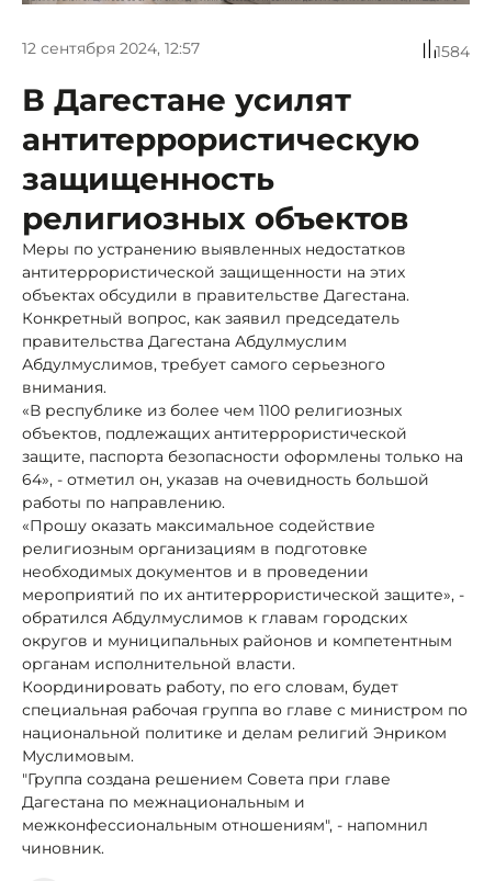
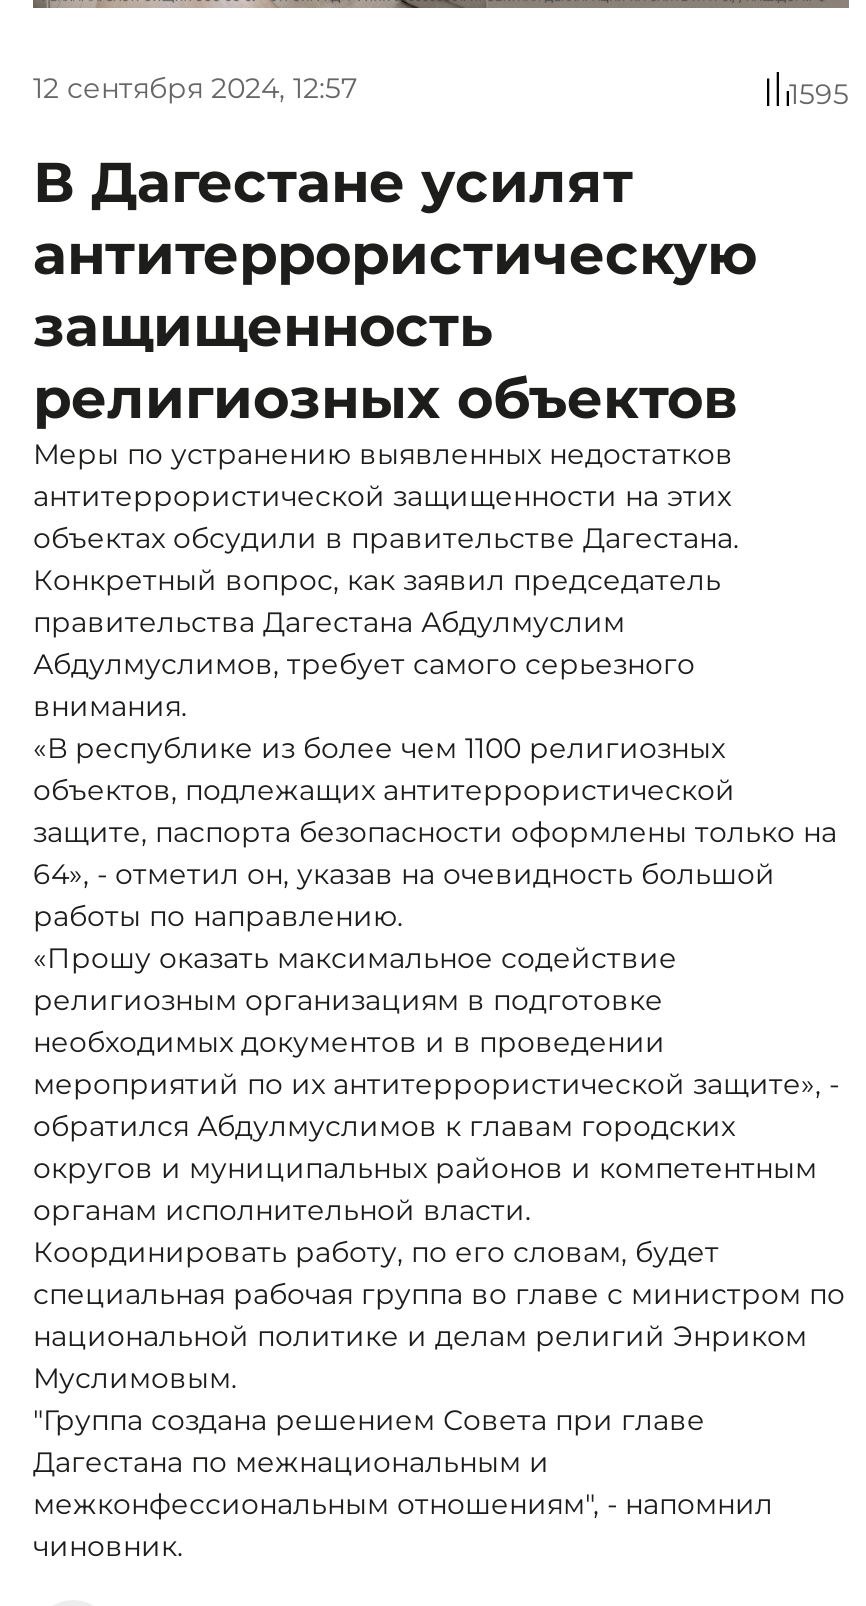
[436,41,470,61] 1584 -> [789,75,849,111] 1595

